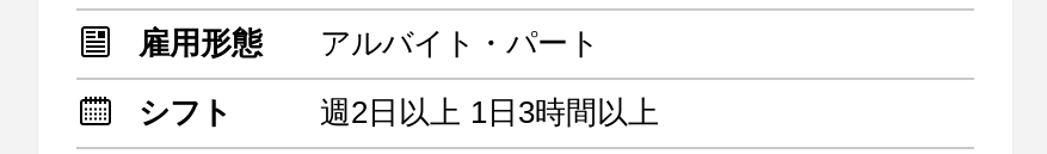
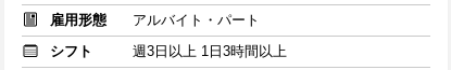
[320,95,659,130] 週2日以上 1日3時間以上 -> [133,43,287,59] 週3日以上 1日3時間以上

